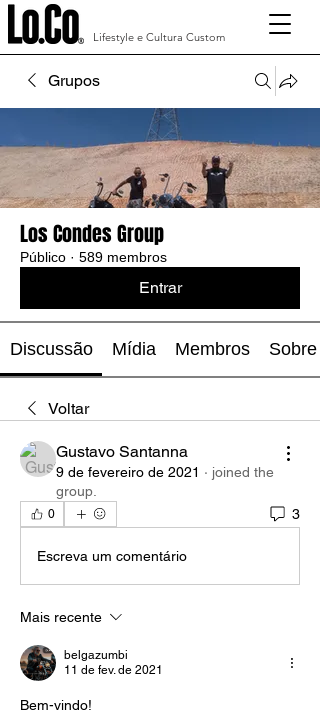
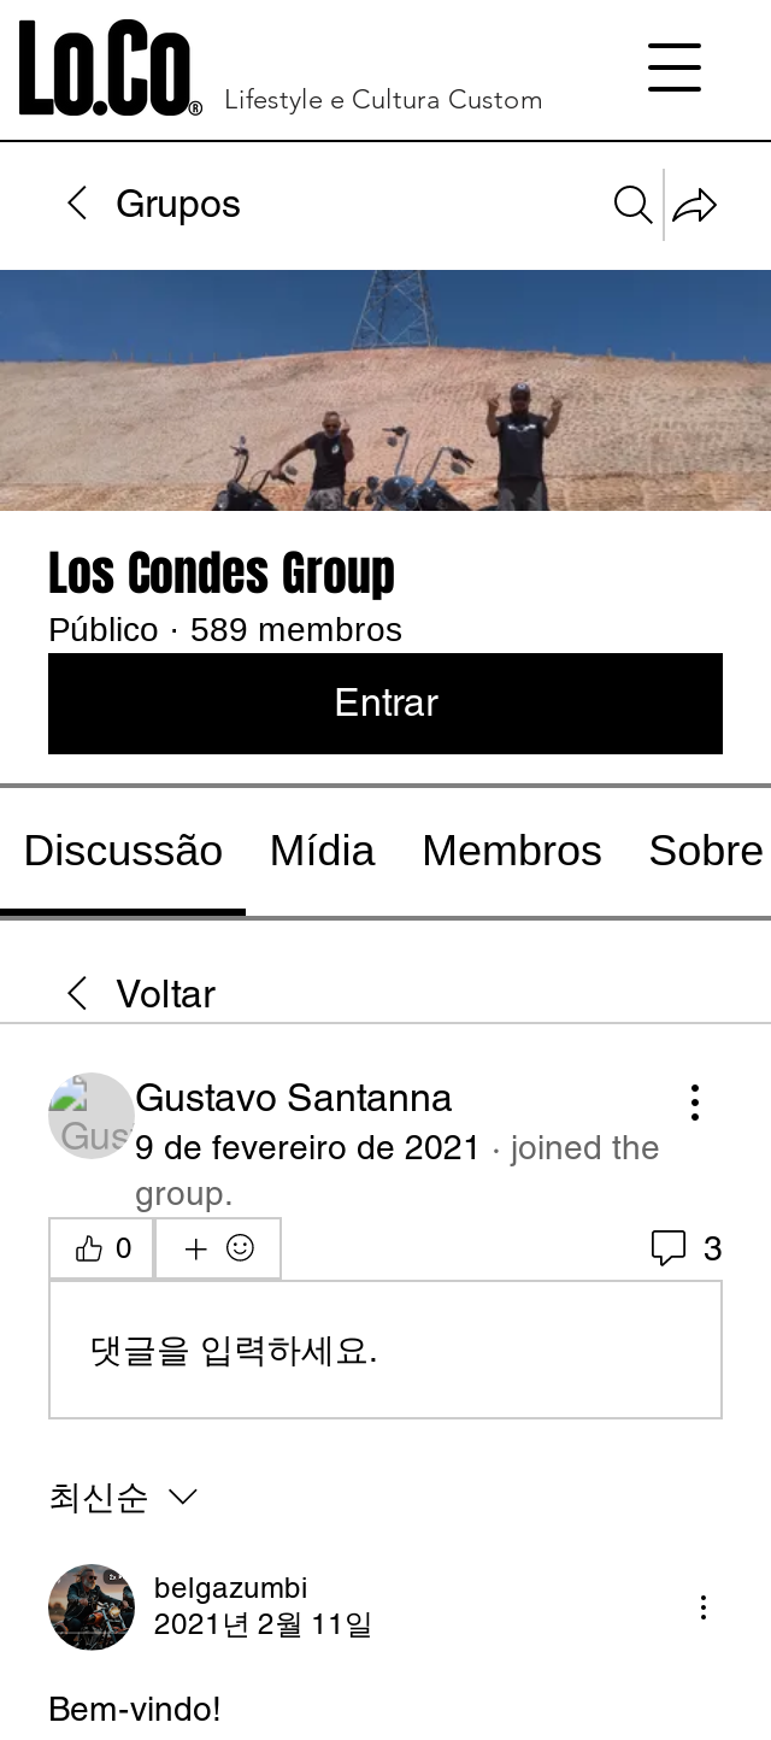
[37,547,187,563] Escreva um comentário -> [89,1329,378,1368] 댓글을 입력하세요.
[20,609,102,625] Mais recente -> [48,1477,149,1516] 최신순
[64,663,163,677] 11 de fev. de 2021 -> [154,1607,373,1641] 2021년 2월 11일

